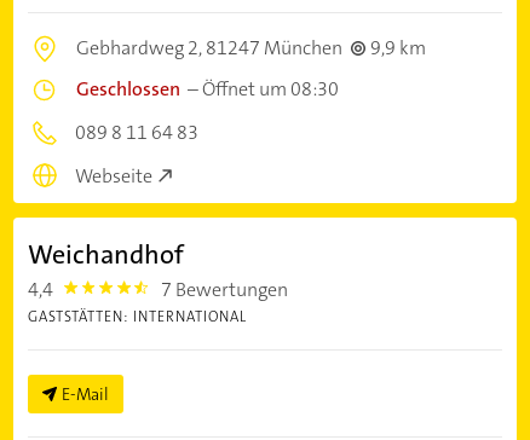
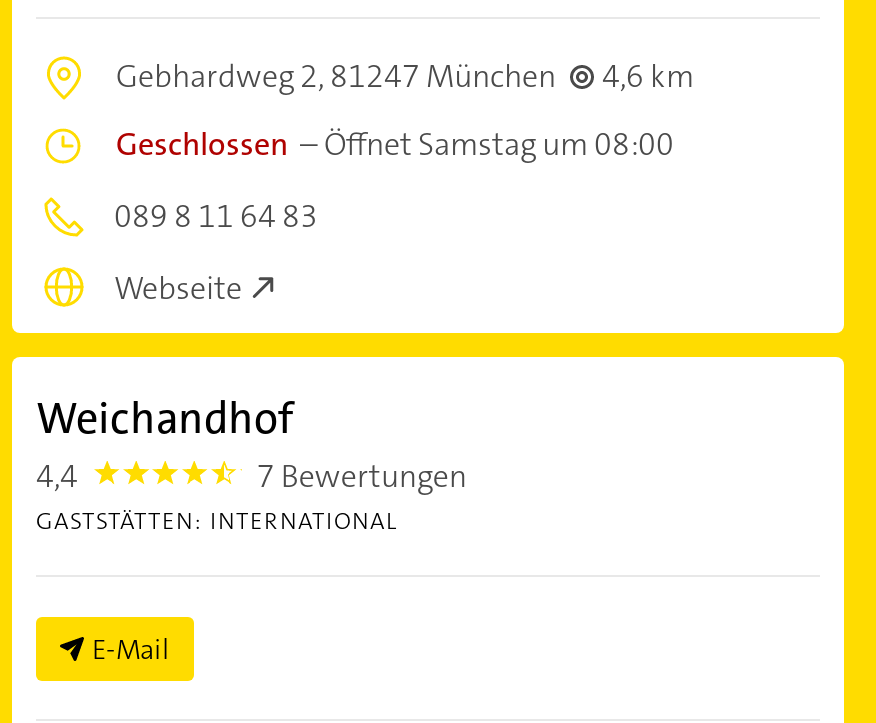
[76,35,426,60] Gebhardweg 2, 81247 München 9,9 km -> [116,54,694,96] Gebhardweg 2, 81247 München 4,6 km
[76,76,339,101] Geschlossen –Öffnet um 08:30 -> [116,122,674,164] Geschlossen –Öffnet Samstag um 08:00

